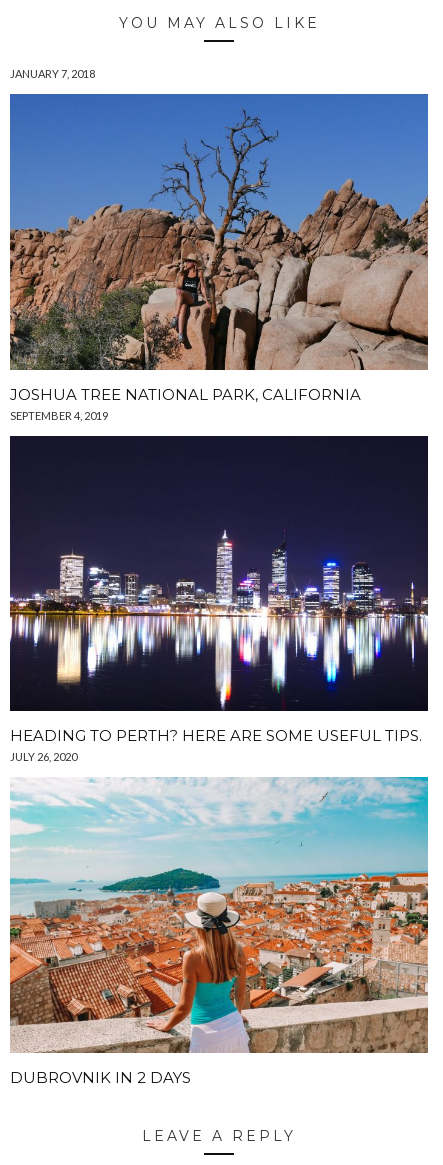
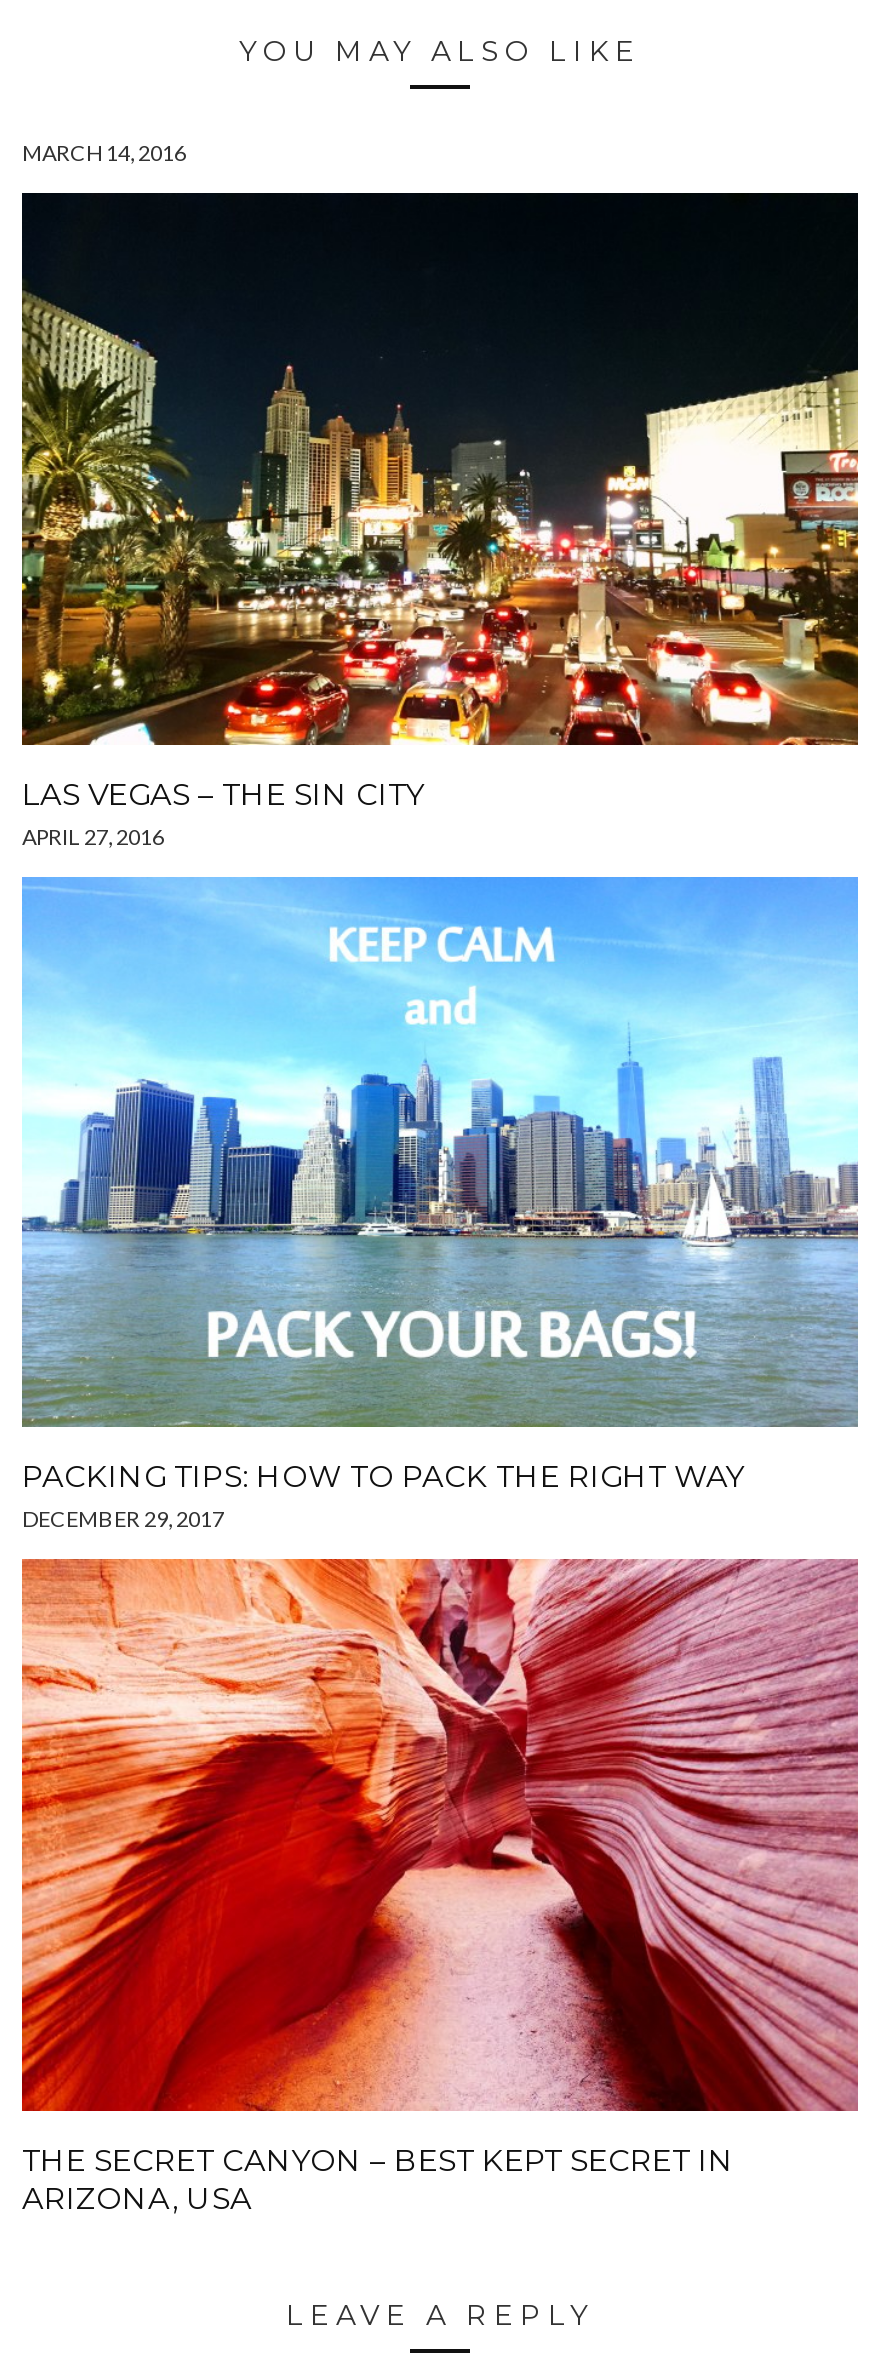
[10,67,95,80] JANUARY 7, 2018 -> [22,140,186,166] MARCH 14, 2016
[9,94,429,421] [image] | JOSHUA TREE NATIONAL PARK, CALIFORNIA | SEPTEMBER 4, 2019 -> [20,192,860,849] [image] | LAS VEGAS – THE SIN CITY | APRIL 27, 2016
[9,435,429,763] [image] | HEADING TO PERTH? HERE ARE SOME USEFUL TIPS. | JULY 26, 2020 -> [20,876,860,1532] [image] | PACKING TIPS: HOW TO PACK THE RIGHT WAY | DECEMBER 29, 2017
[9,776,429,1087] [image] | DUBROVNIK IN 2 DAYS -> [20,1556,860,2218] [image] | THE SECRET CANYON – BEST KEPT SECRET IN | ARIZONA, USA

